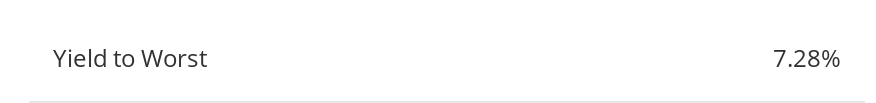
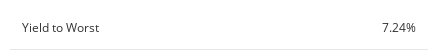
[773,41,841,75] 7.28% -> [382,19,416,36] 7.24%

